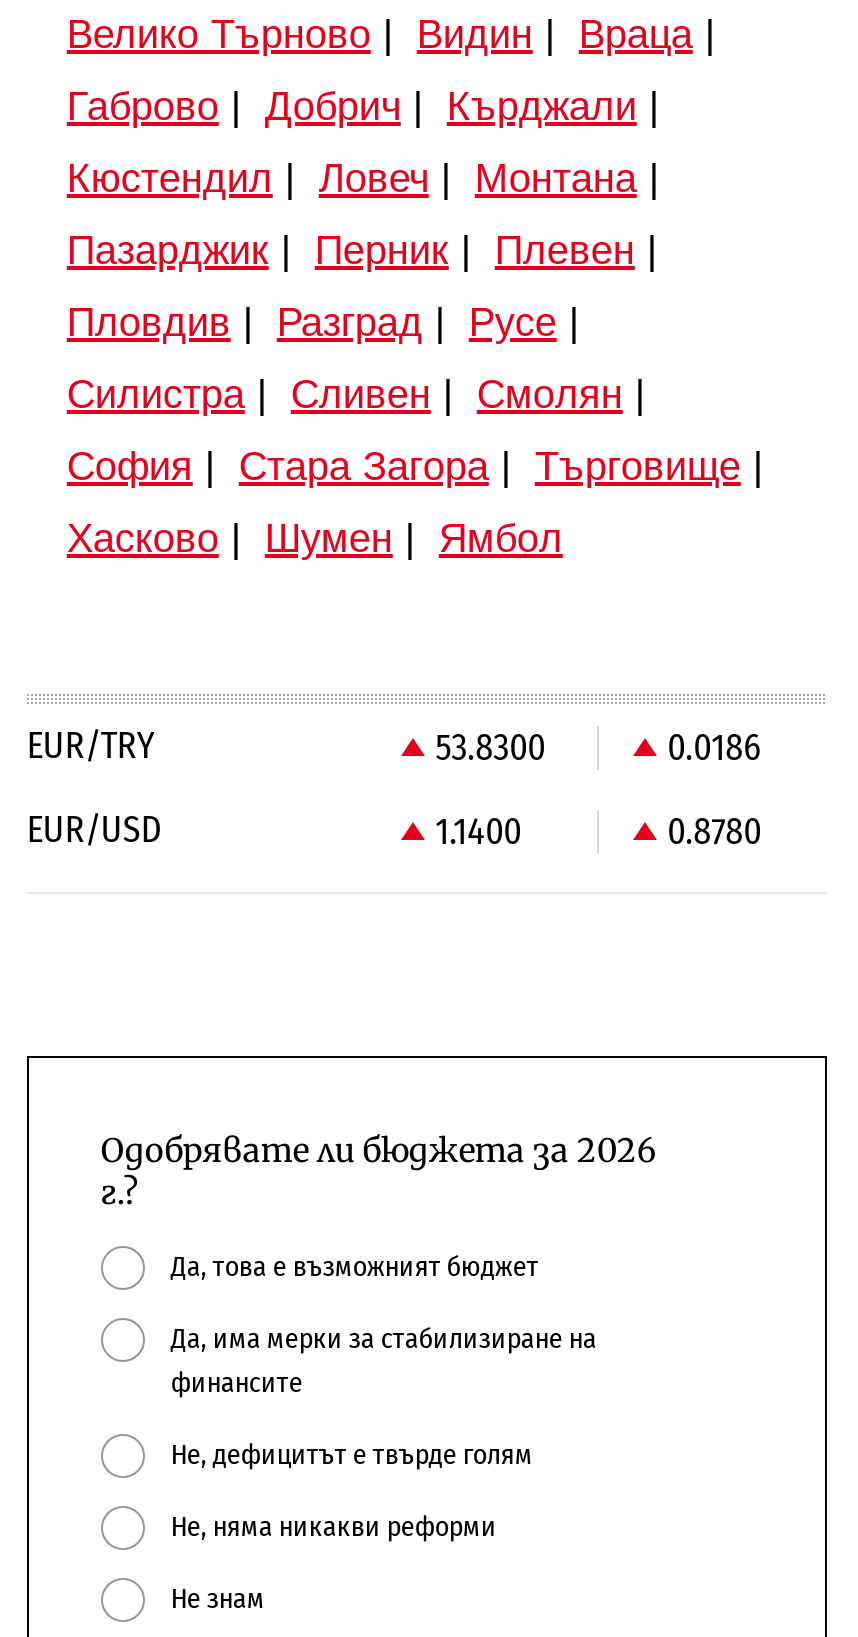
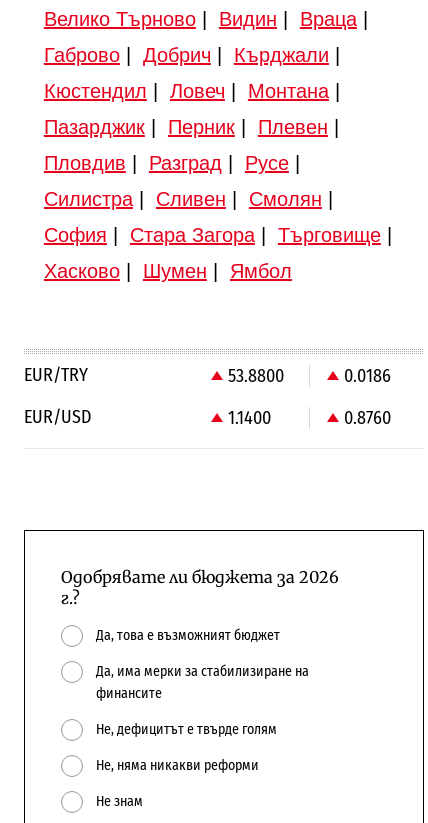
[435,726,545,770] 53.8300 -> [228,365,284,387] 53.8800
[667,810,761,854] 0.8780 -> [344,407,391,429] 0.8760

